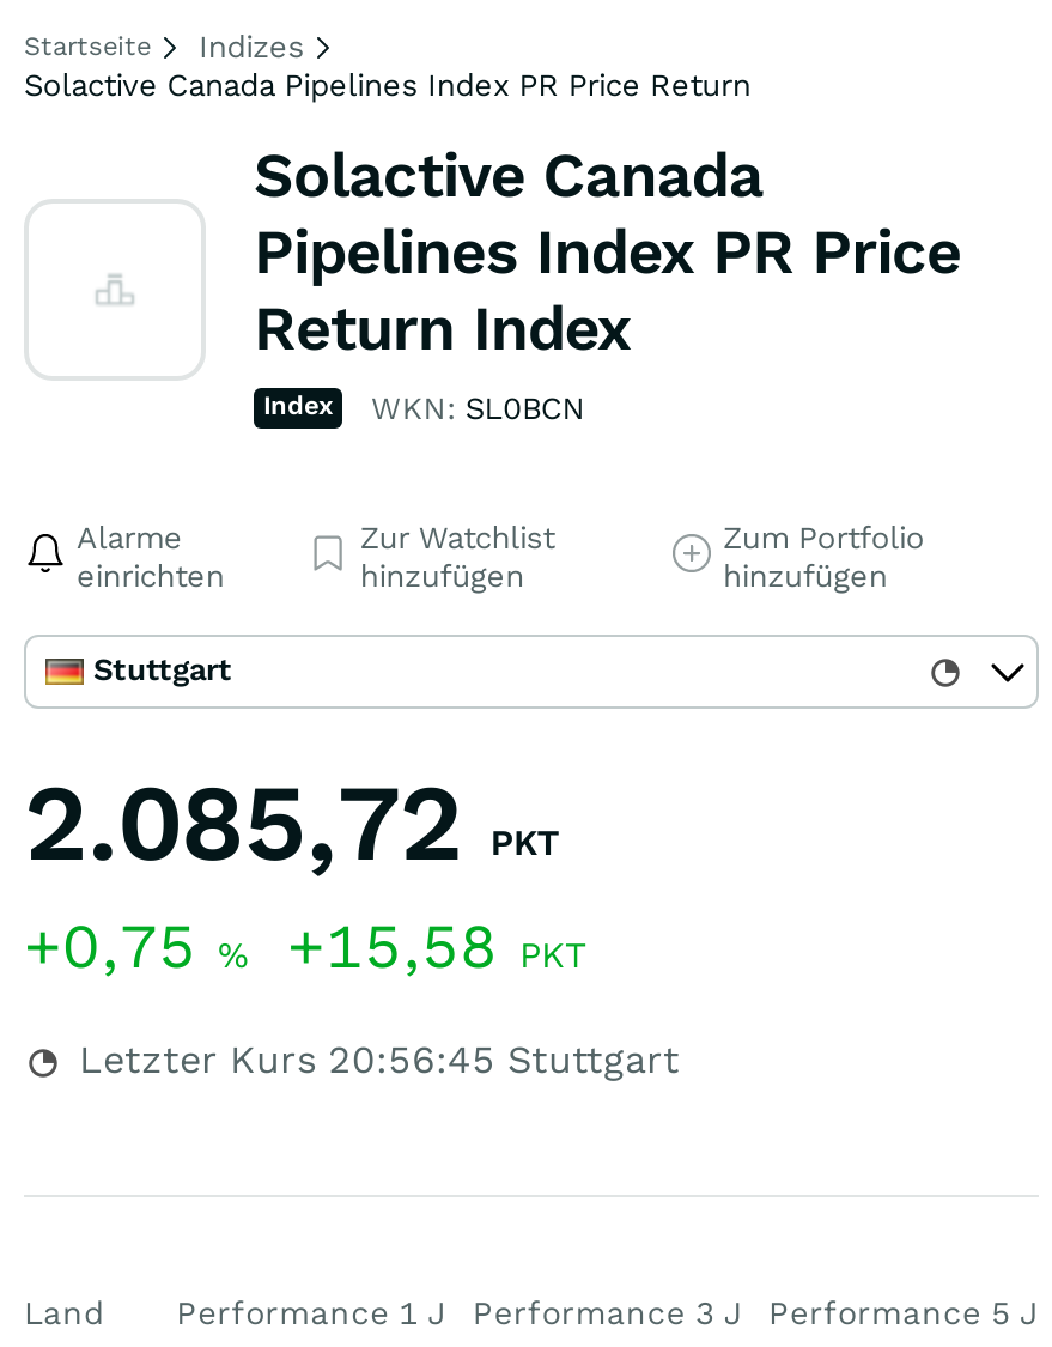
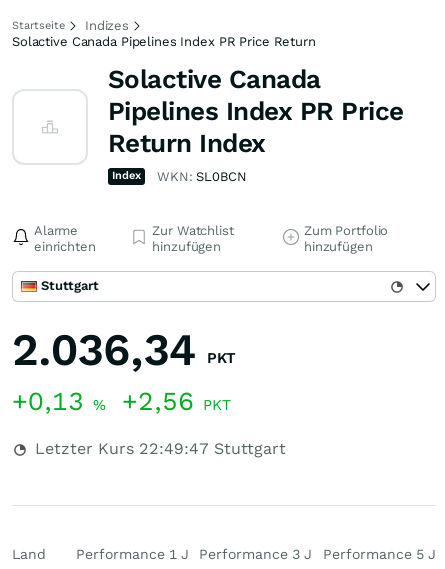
[24,759,560,886] 2.085,72 PKT -> [12,323,236,376] 2.036,34 PKT
[24,910,586,982] +0,75% +15,58 PKT -> [12,386,231,416] +0,13% +2,56 PKT
[67,1037,680,1082] Letzter Kurs 20:56:45 Stuttgart -> [30,439,286,458] Letzter Kurs 22:49:47 Stuttgart

